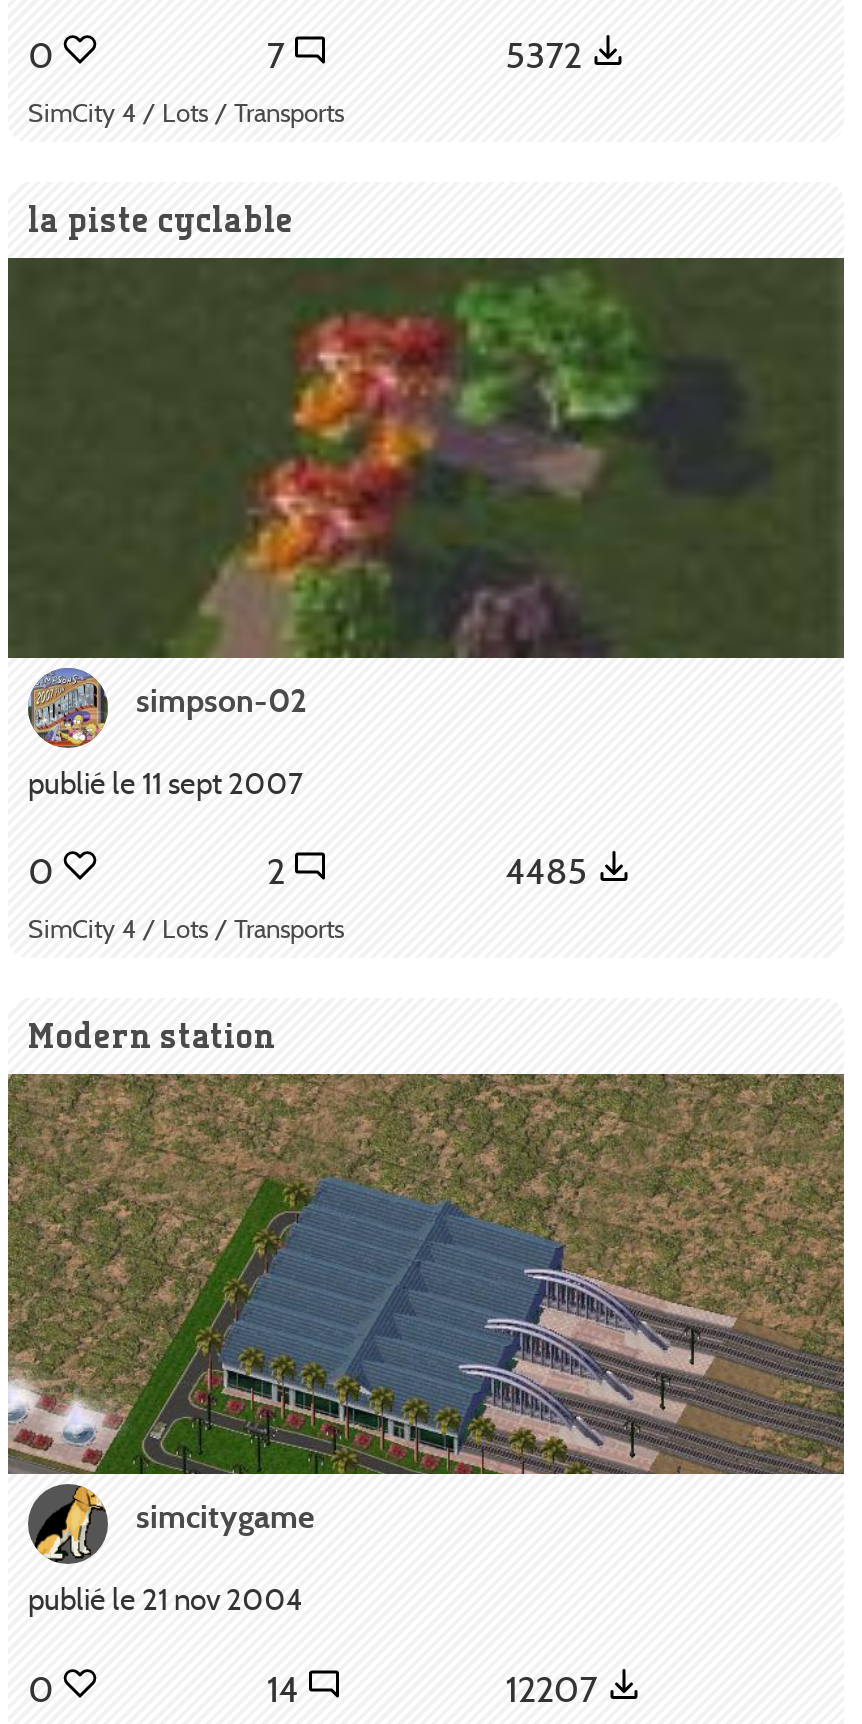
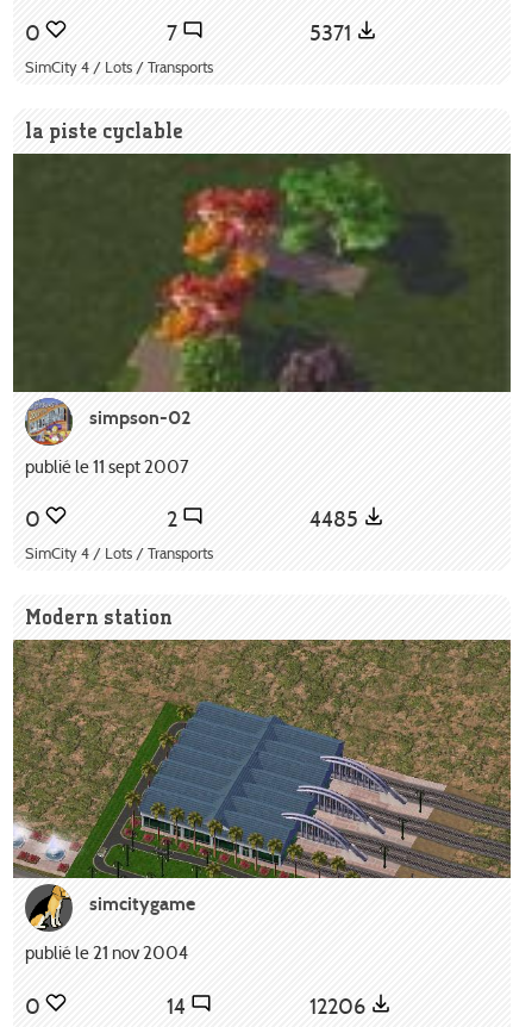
[506,31,590,77] 5372 -> [309,18,356,46] 5371
[506,1666,606,1712] 12207 -> [309,992,370,1020] 12206

